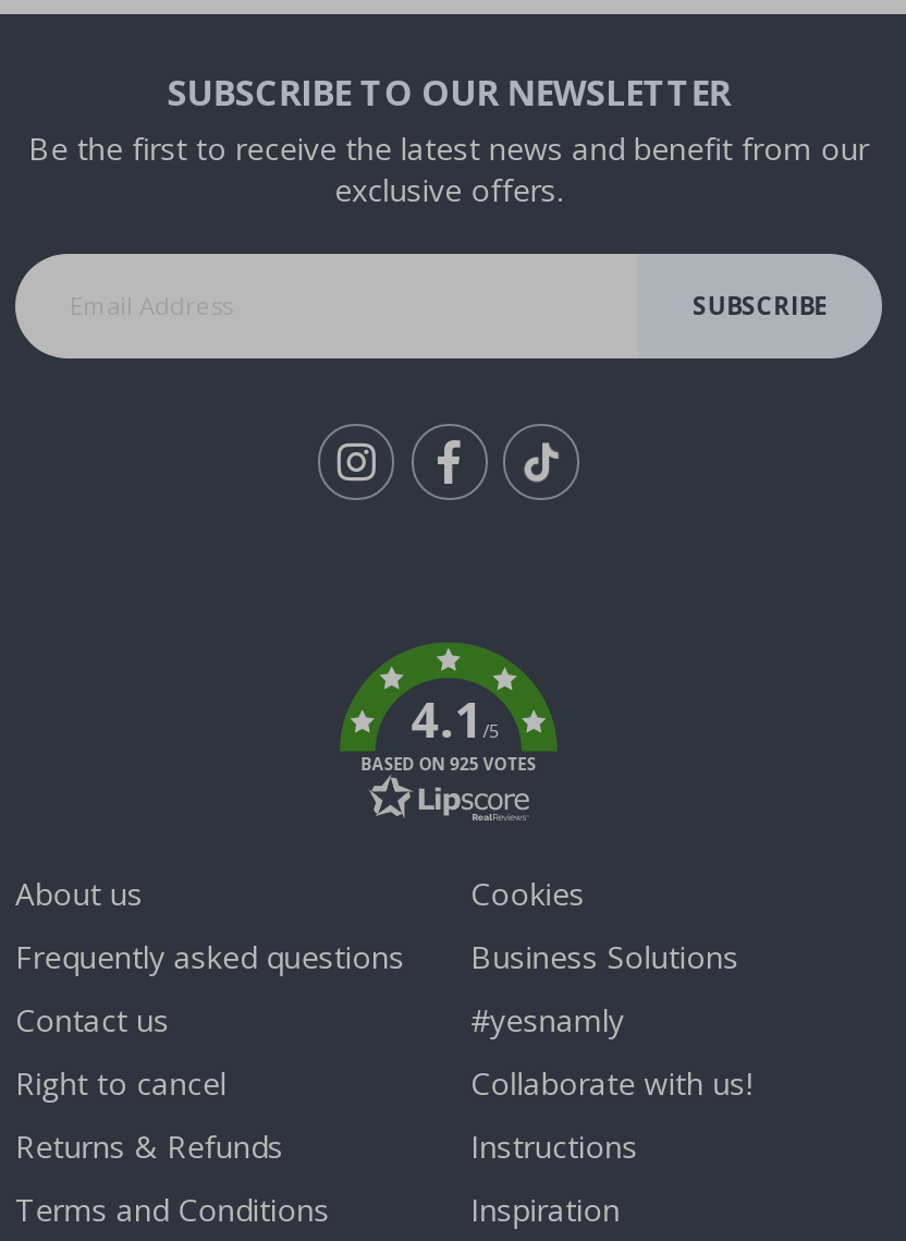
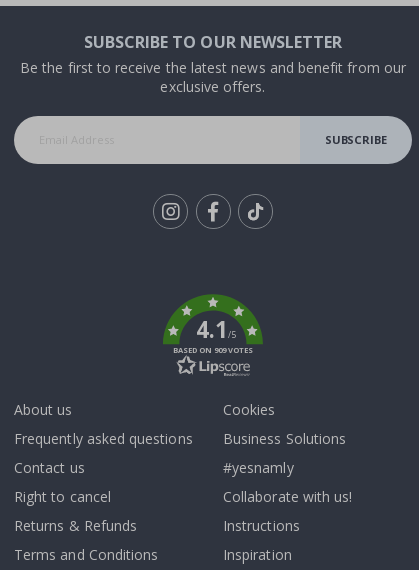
[361,753,536,774] BASED ON 925 VOTES -> [173,345,253,355] BASED ON 909 VOTES

